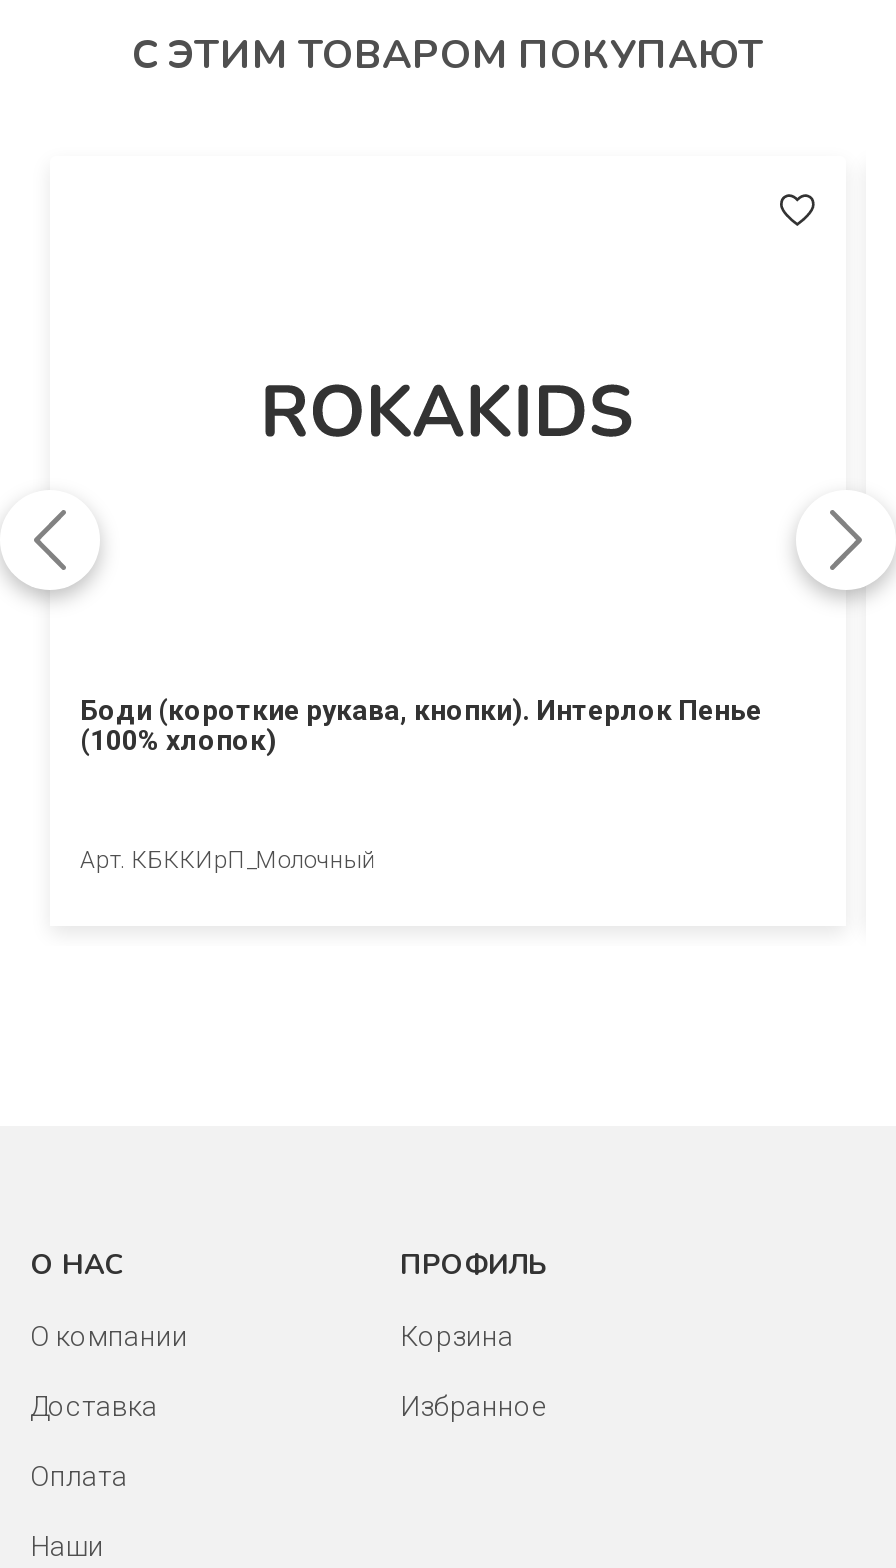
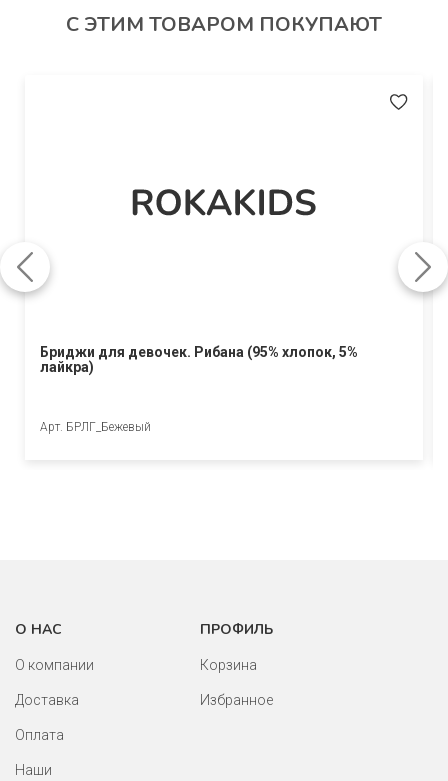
[80,693,762,755] Боди (короткие рукава, кнопки). Интерлок Пенье | (100% хлопок) -> [40,344,358,375] Бриджи для девочек. Рибана (95% хлопок, 5% | лайкра)
[80,845,376,873] Арт. КБККИрП_Молочный -> [40,420,151,434] Арт. БРЛГ_Бежевый

